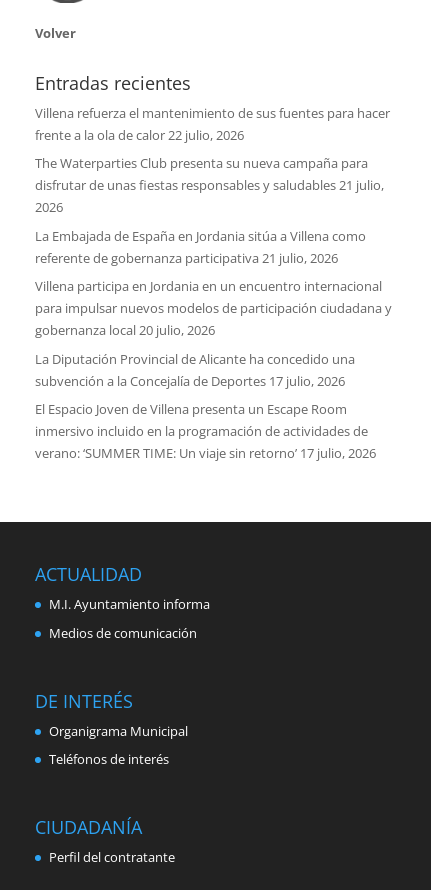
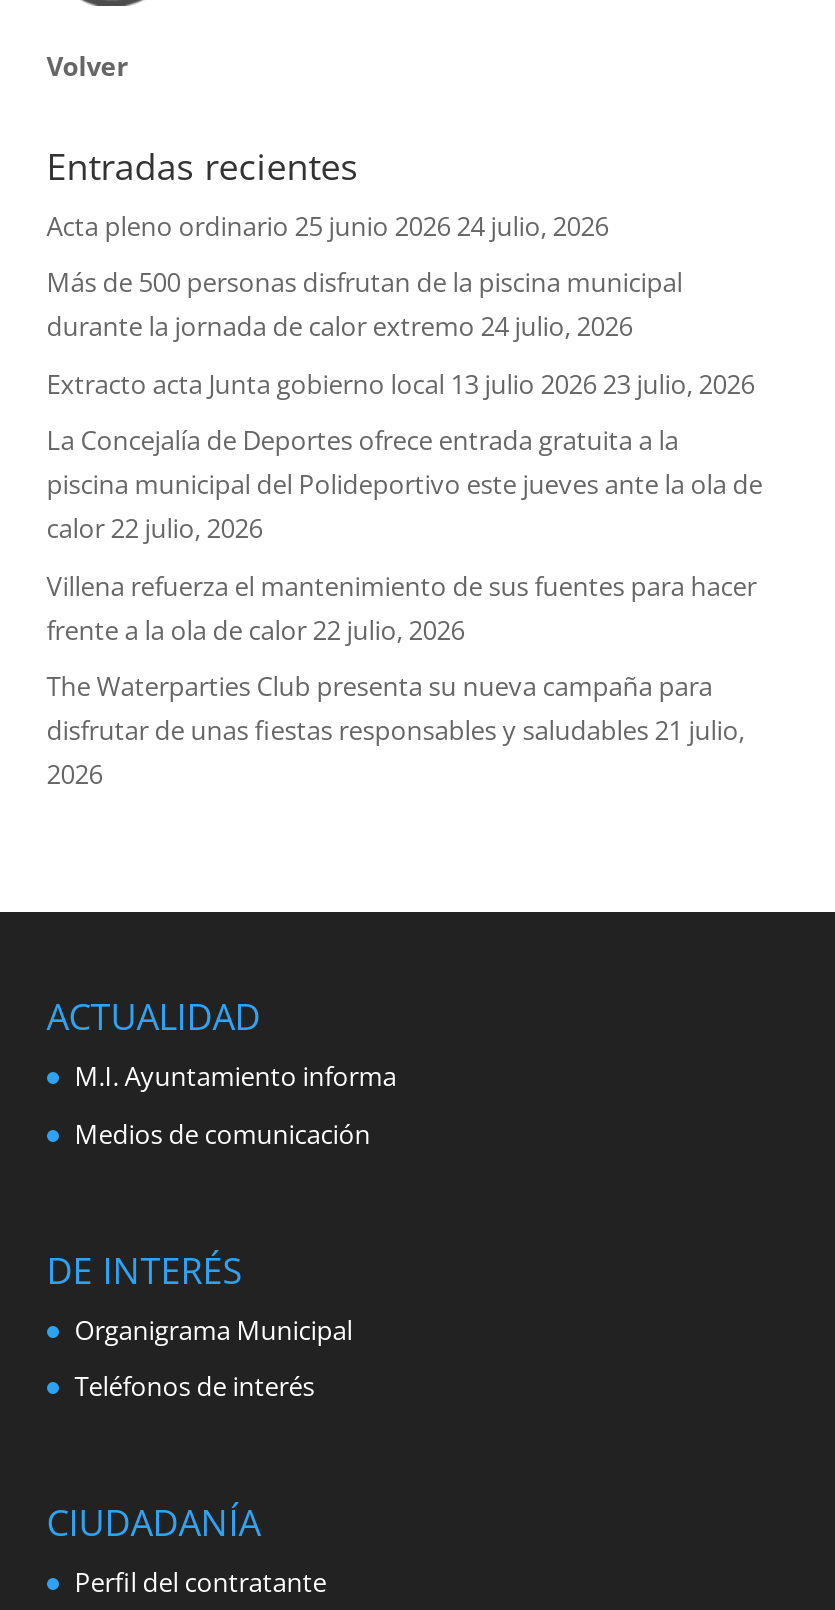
none -> [47,208,763,547] Acta pleno ordinario 25 junio 2026 24 julio, 2026 | Más de 500 personas disfrutan de la piscina municipal | durante la jornada de calor extremo 24 julio, 2026 | Extracto acta Junta gobierno local 13 julio 2026 23 julio, 2026 | La Concejalía de Deportes ofrece entrada gratuita a la | piscina municipal del Polideportivo este jueves ante la ola de | calor 22 julio, 2026
moved [35,104,390,216] -> [47,568,757,793]: Villena refuerza el mantenimiento de sus fuentes para hacer | frente a la ola de calor 22 julio, 2026 | The Waterparties Club presenta su nueva campaña para | disfrutar de unas fiestas responsables y saludables 21 julio, | 2026
[35,227,392,462] La Embajada de España en Jordania sitúa a Villena como | referente de gobernanza participativa 21 julio, 2026 | Villena participa en Jordania en un encuentro internacional | para impulsar nuevos modelos de participación ciudadana y | gobernanza local 20 julio, 2026 | La Diputación Provincial de Alicante ha concedido una | subvención a la Concejalía de Deportes 17 julio, 2026 | El Espacio Joven de Villena presenta un Escape Room | inmersivo incluido en la programación de actividades de | verano: ‘SUMMER TIME: Un viaje sin retorno’ 17 julio, 2026 -> none

